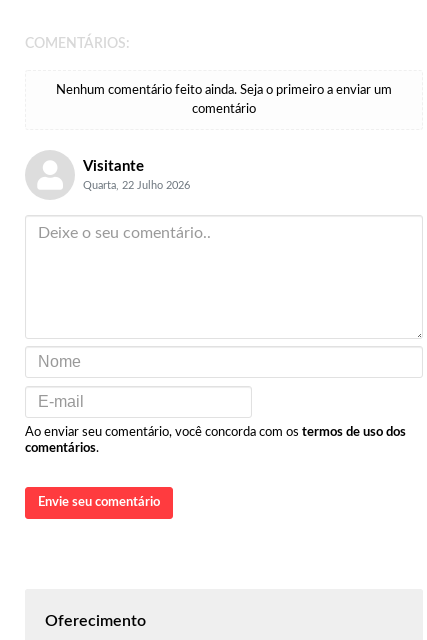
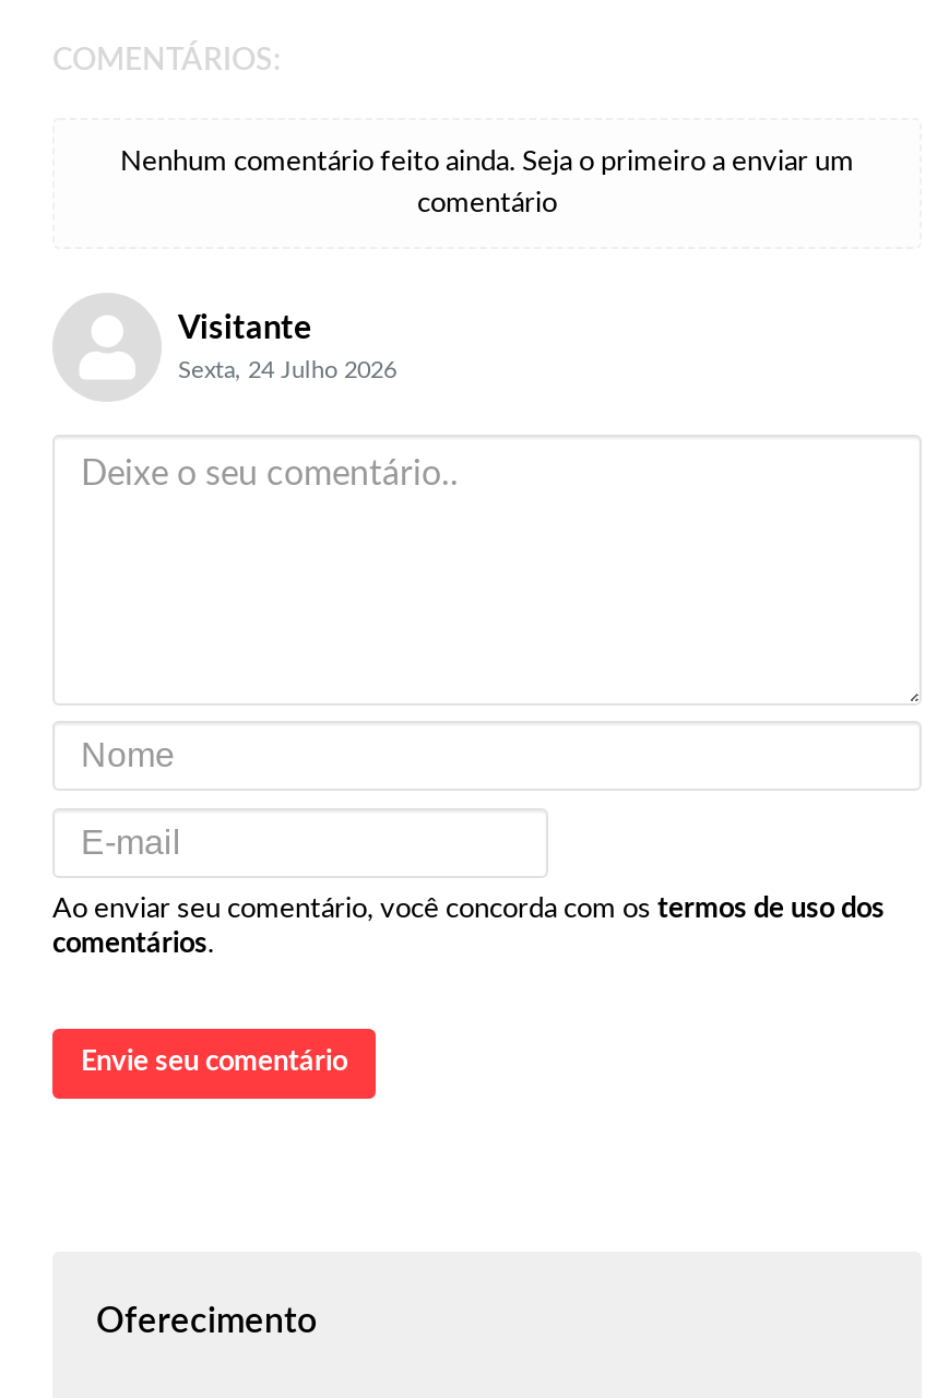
[82,180,189,191] Quarta, 22 Julho 2026 -> [178,358,396,382] Sexta, 24 Julho 2026

